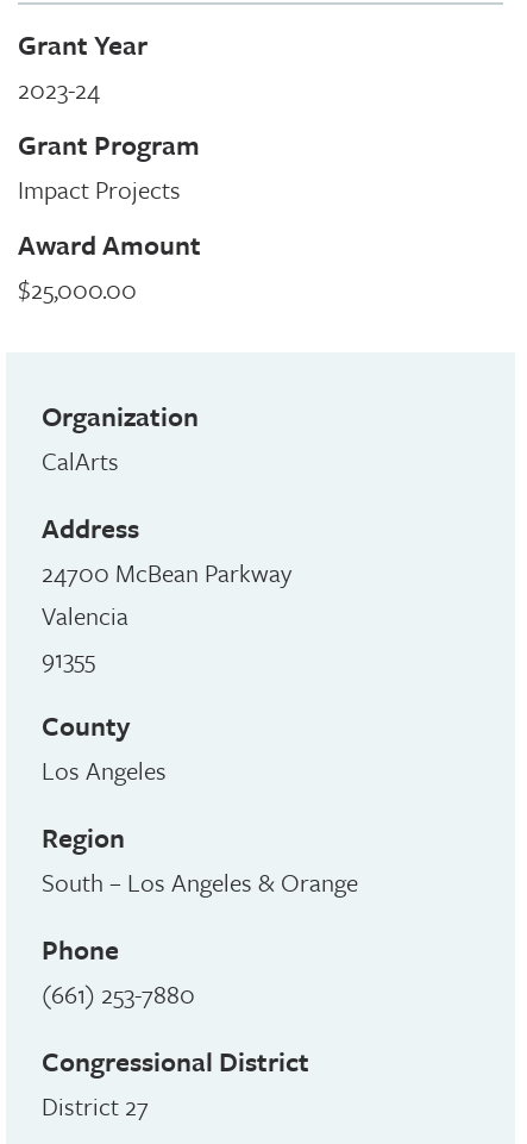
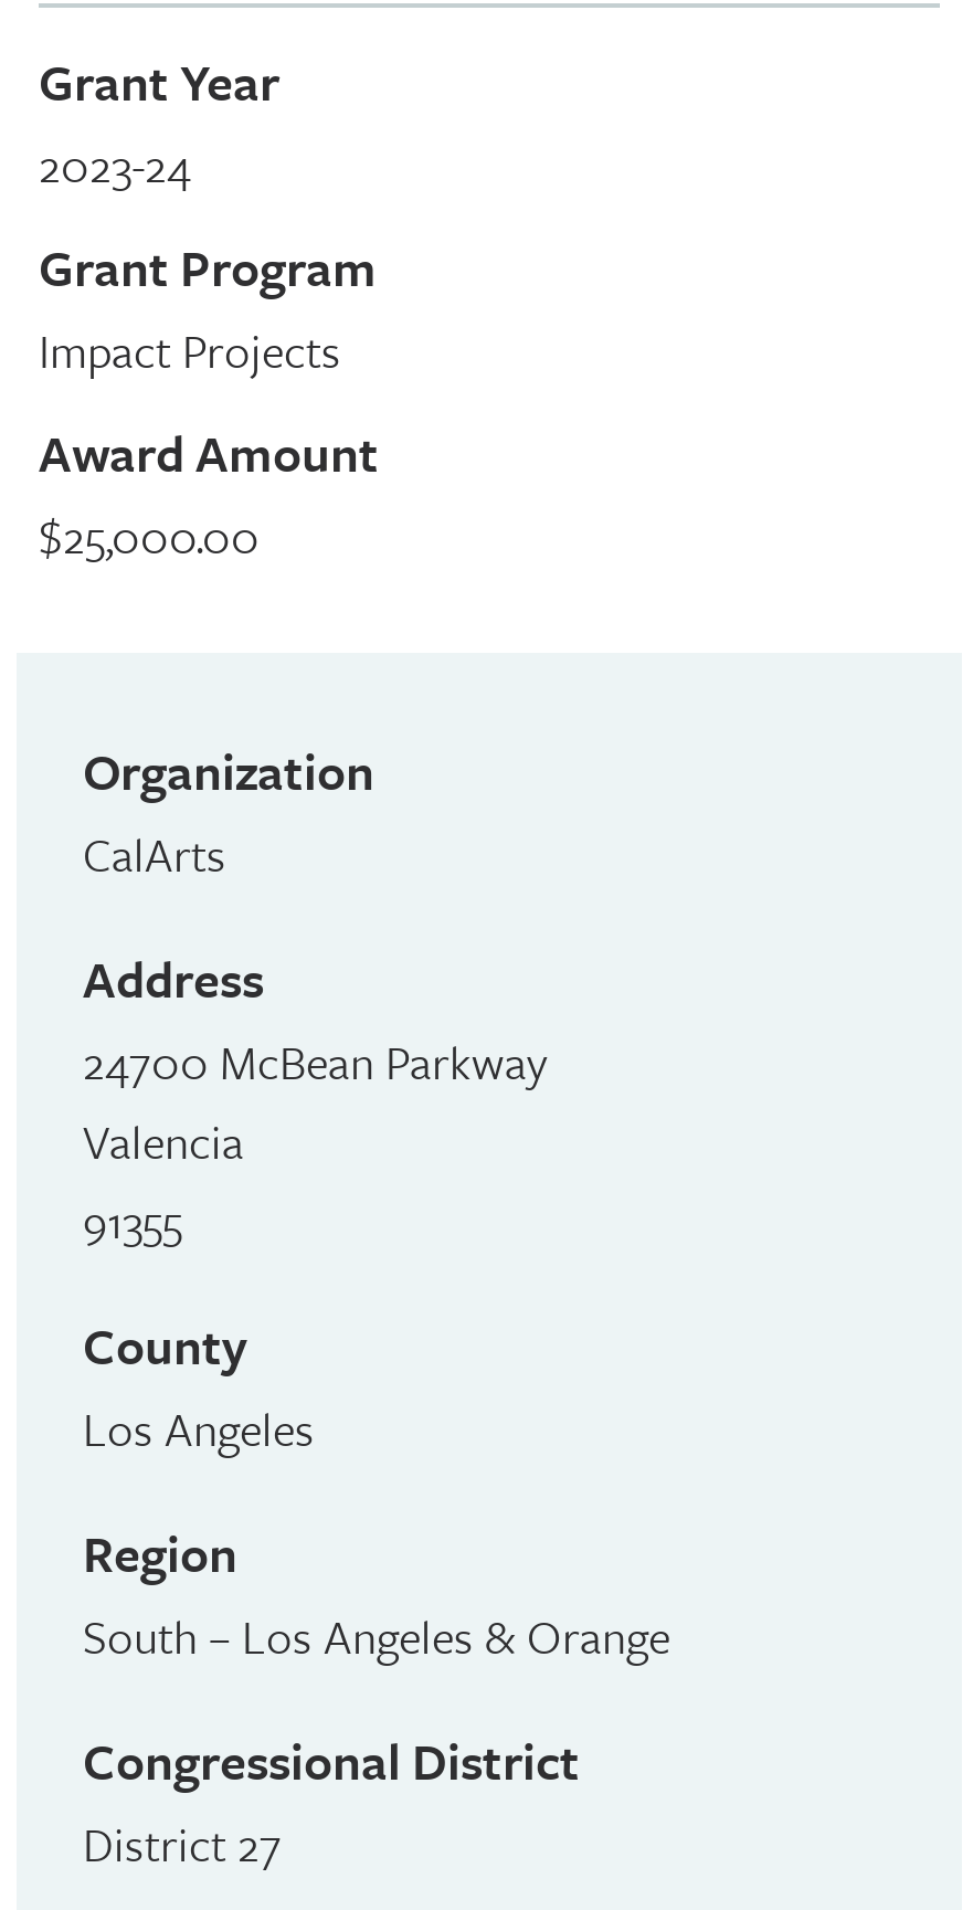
[42,930,195,1012] Phone | (661) 253-7880 -> none

